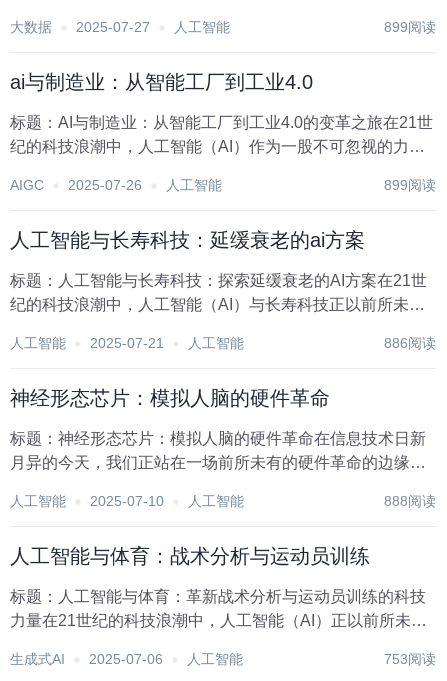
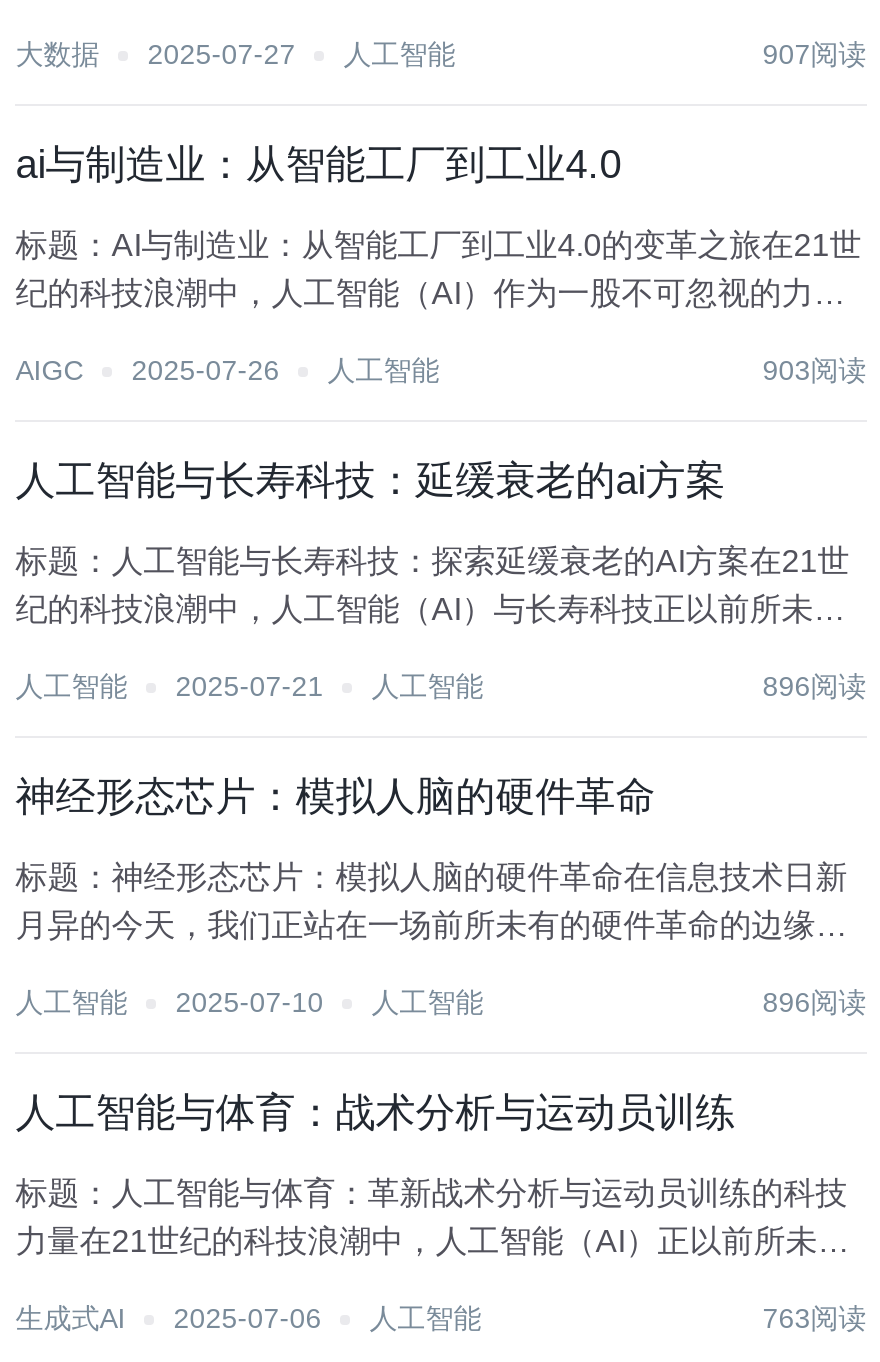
[384,19,436,35] 899阅读 -> [763,38,867,70] 907阅读
[384,177,436,193] 899阅读 -> [763,354,867,386] 903阅读
[384,335,436,351] 886阅读 -> [763,670,867,702] 896阅读
[384,493,436,509] 888阅读 -> [763,986,867,1018] 896阅读
[384,651,436,667] 753阅读 -> [763,1302,867,1334] 763阅读

